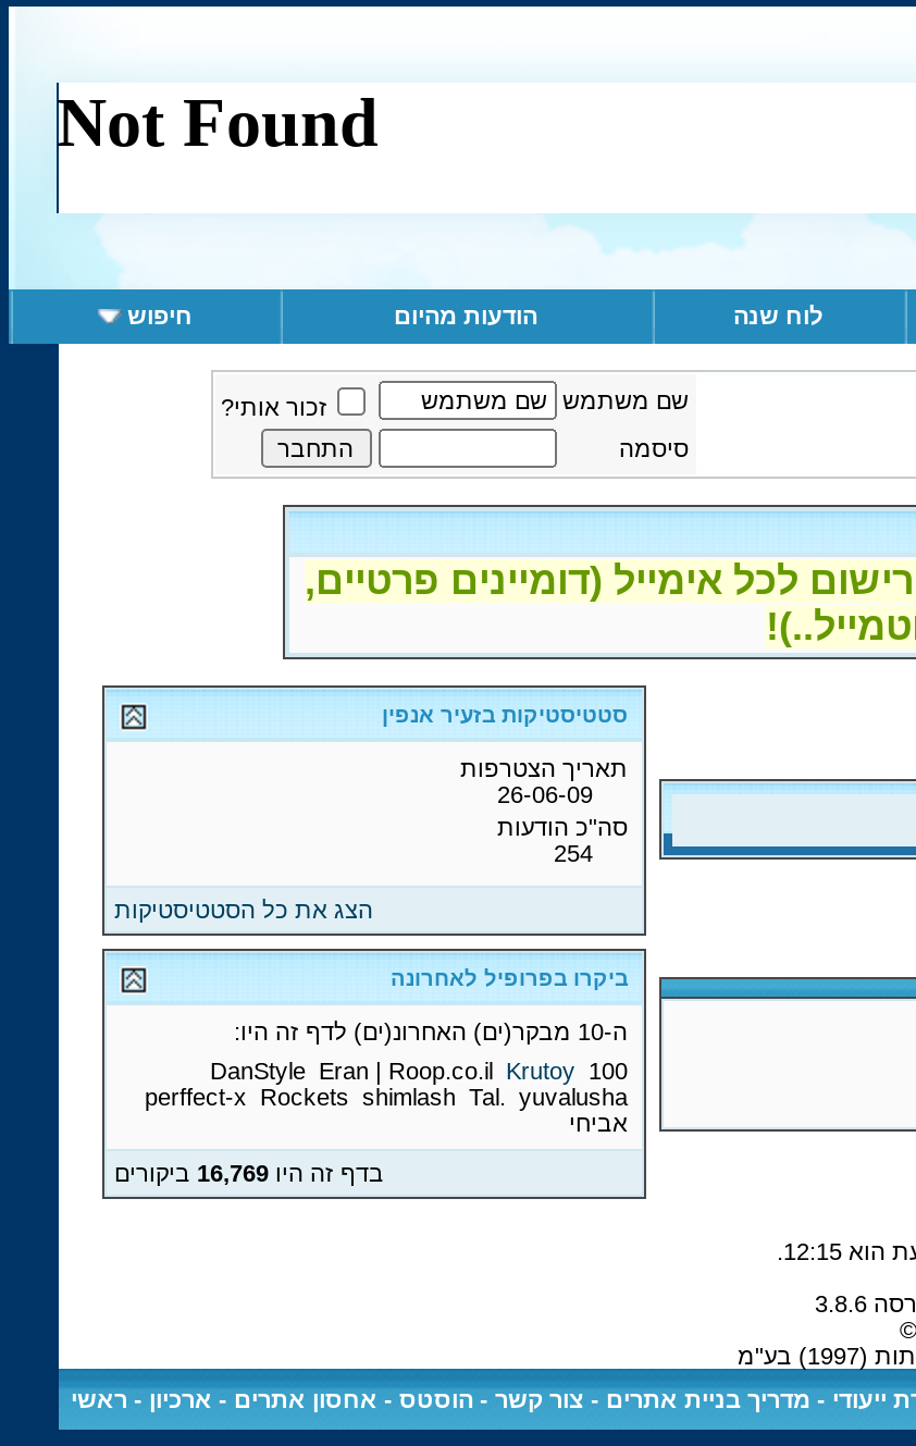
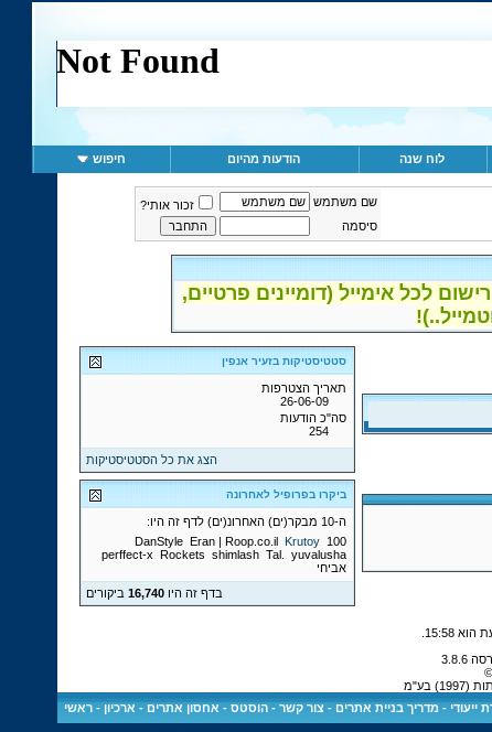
[114,1160,384,1186] בדף זה היו 16,769 ביקורים -> [85,586,222,600] בדף זה היו 16,740 ביקורים
[783,1238,842,1264] 12:15 -> [425,626,454,639] 15:58

